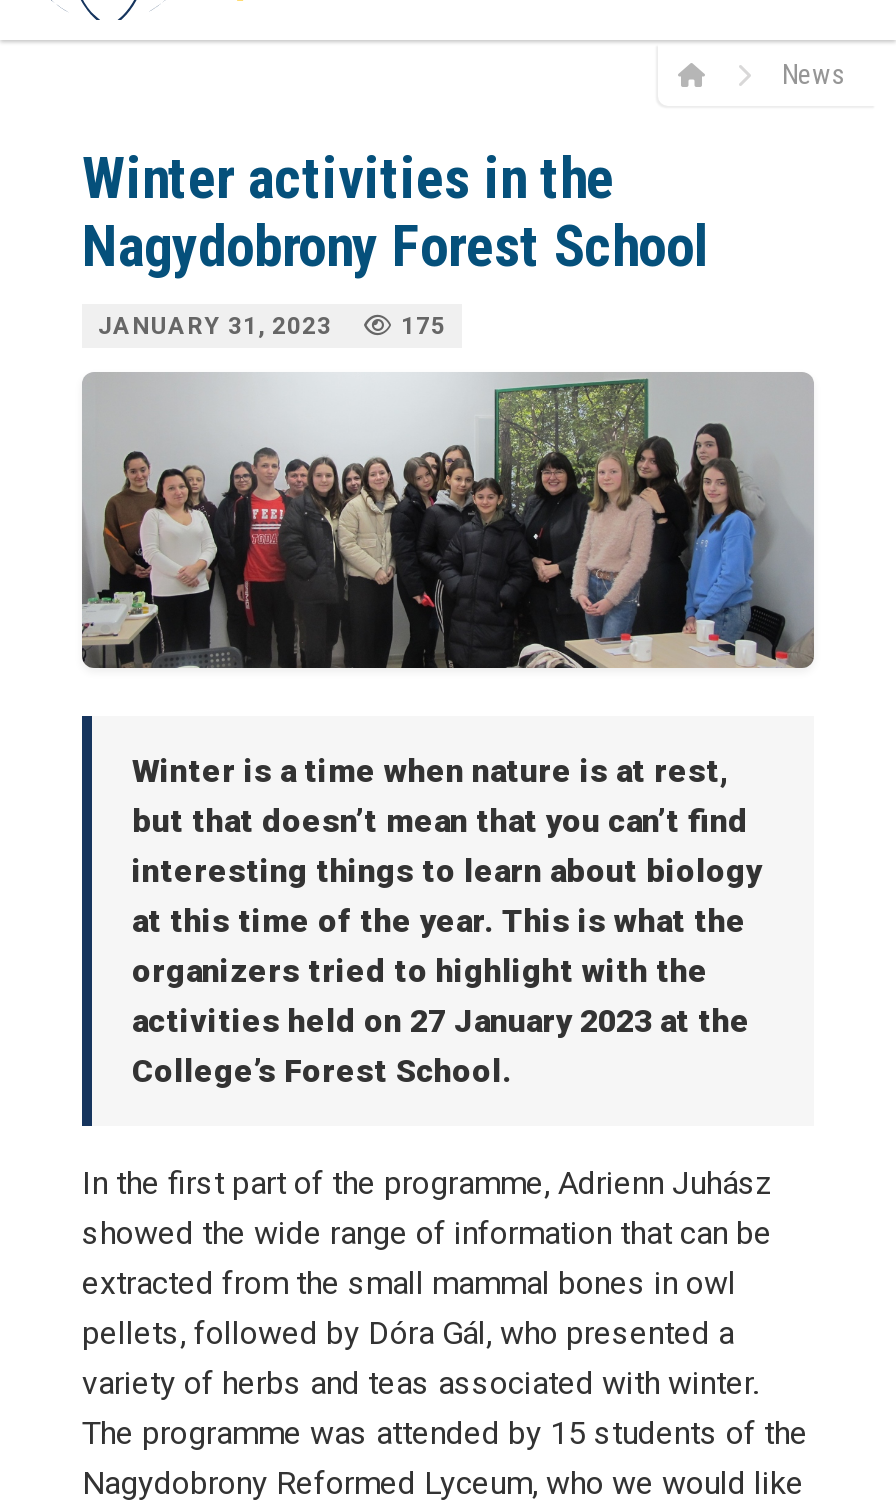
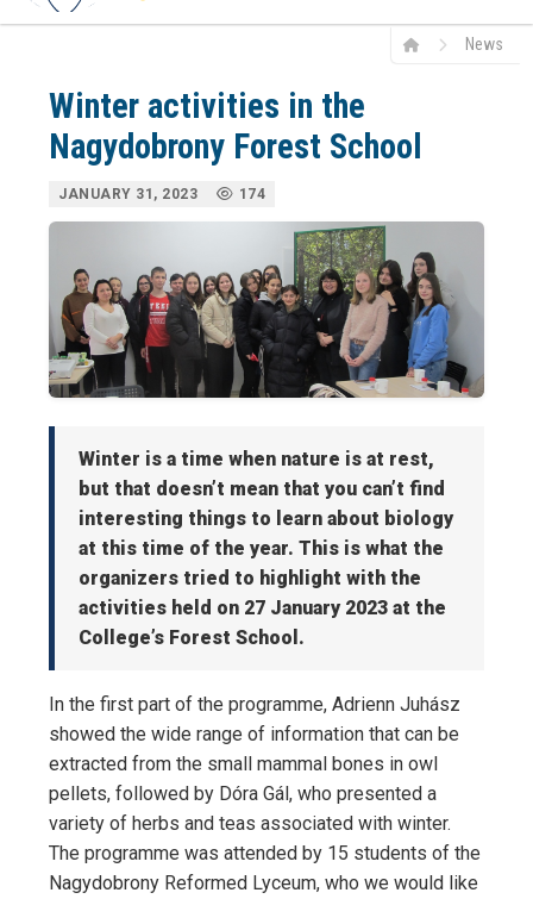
[401,311,446,339] 175 -> [239,185,265,202] 174

